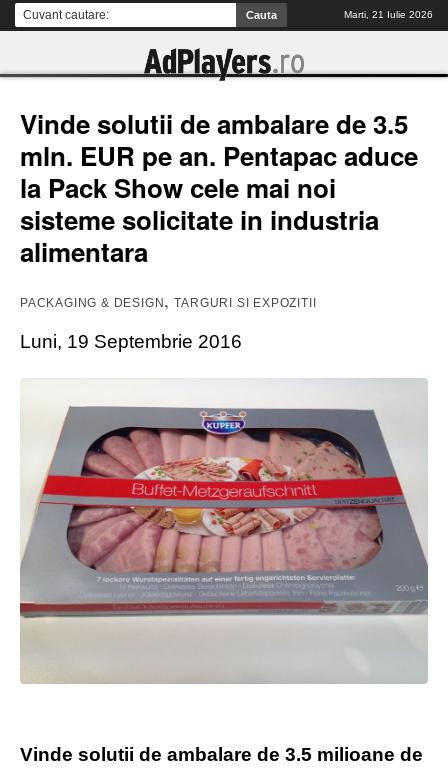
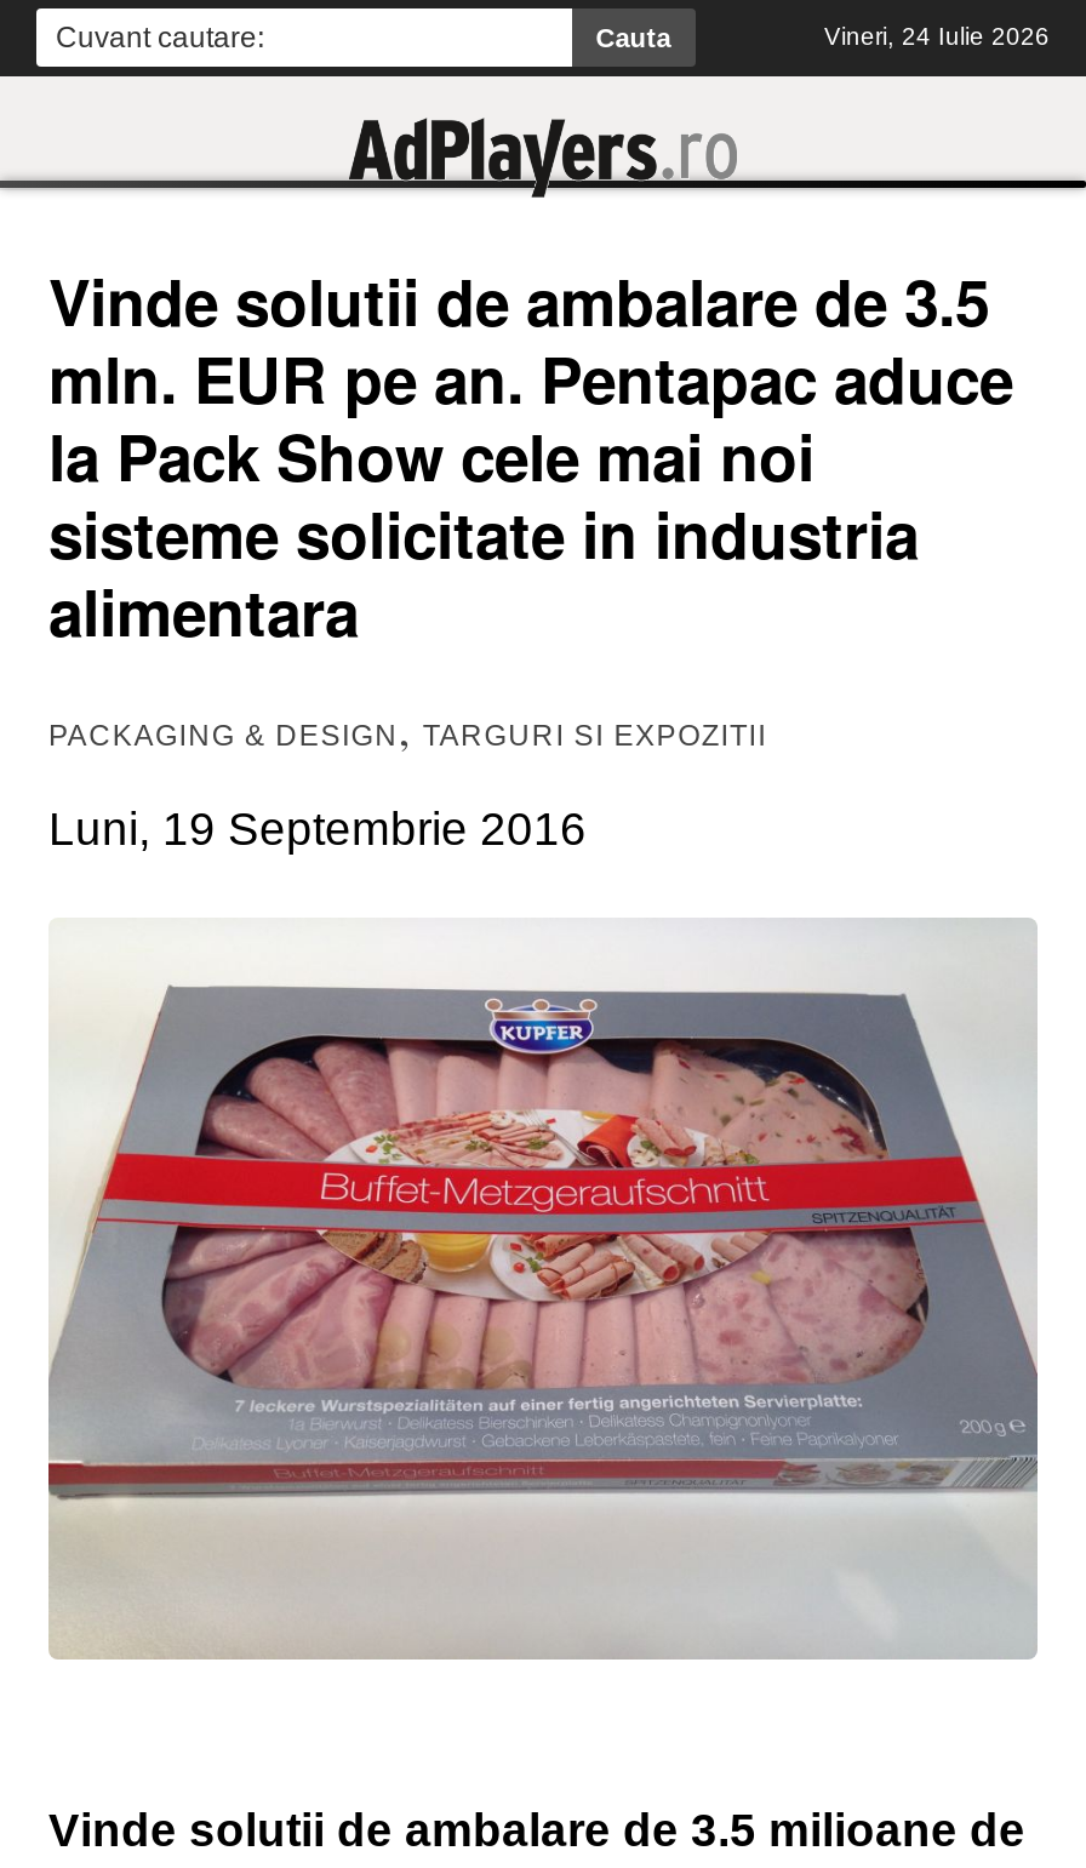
[344,9,433,20] Marti, 21 Iulie 2026 -> [824,23,1050,50] Vineri, 24 Iulie 2026

